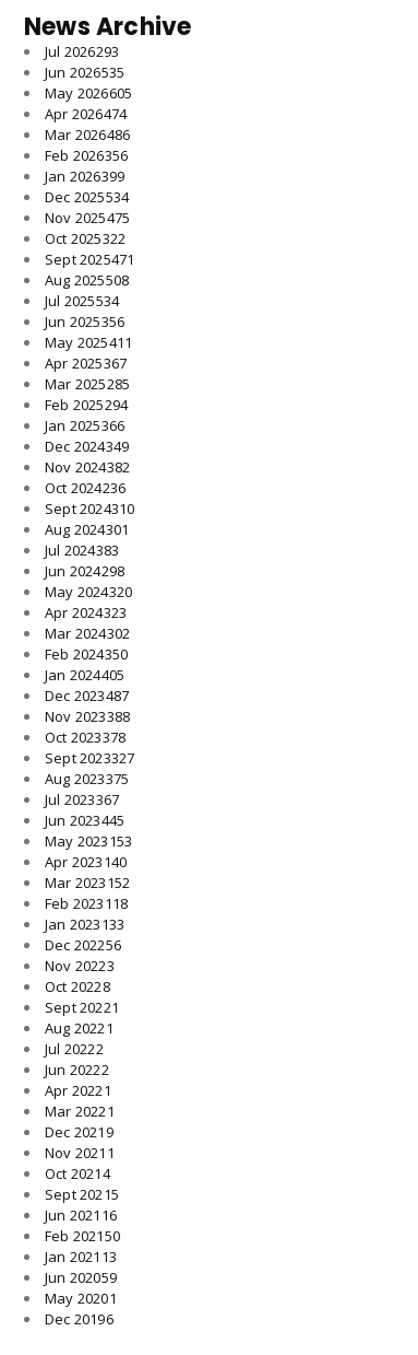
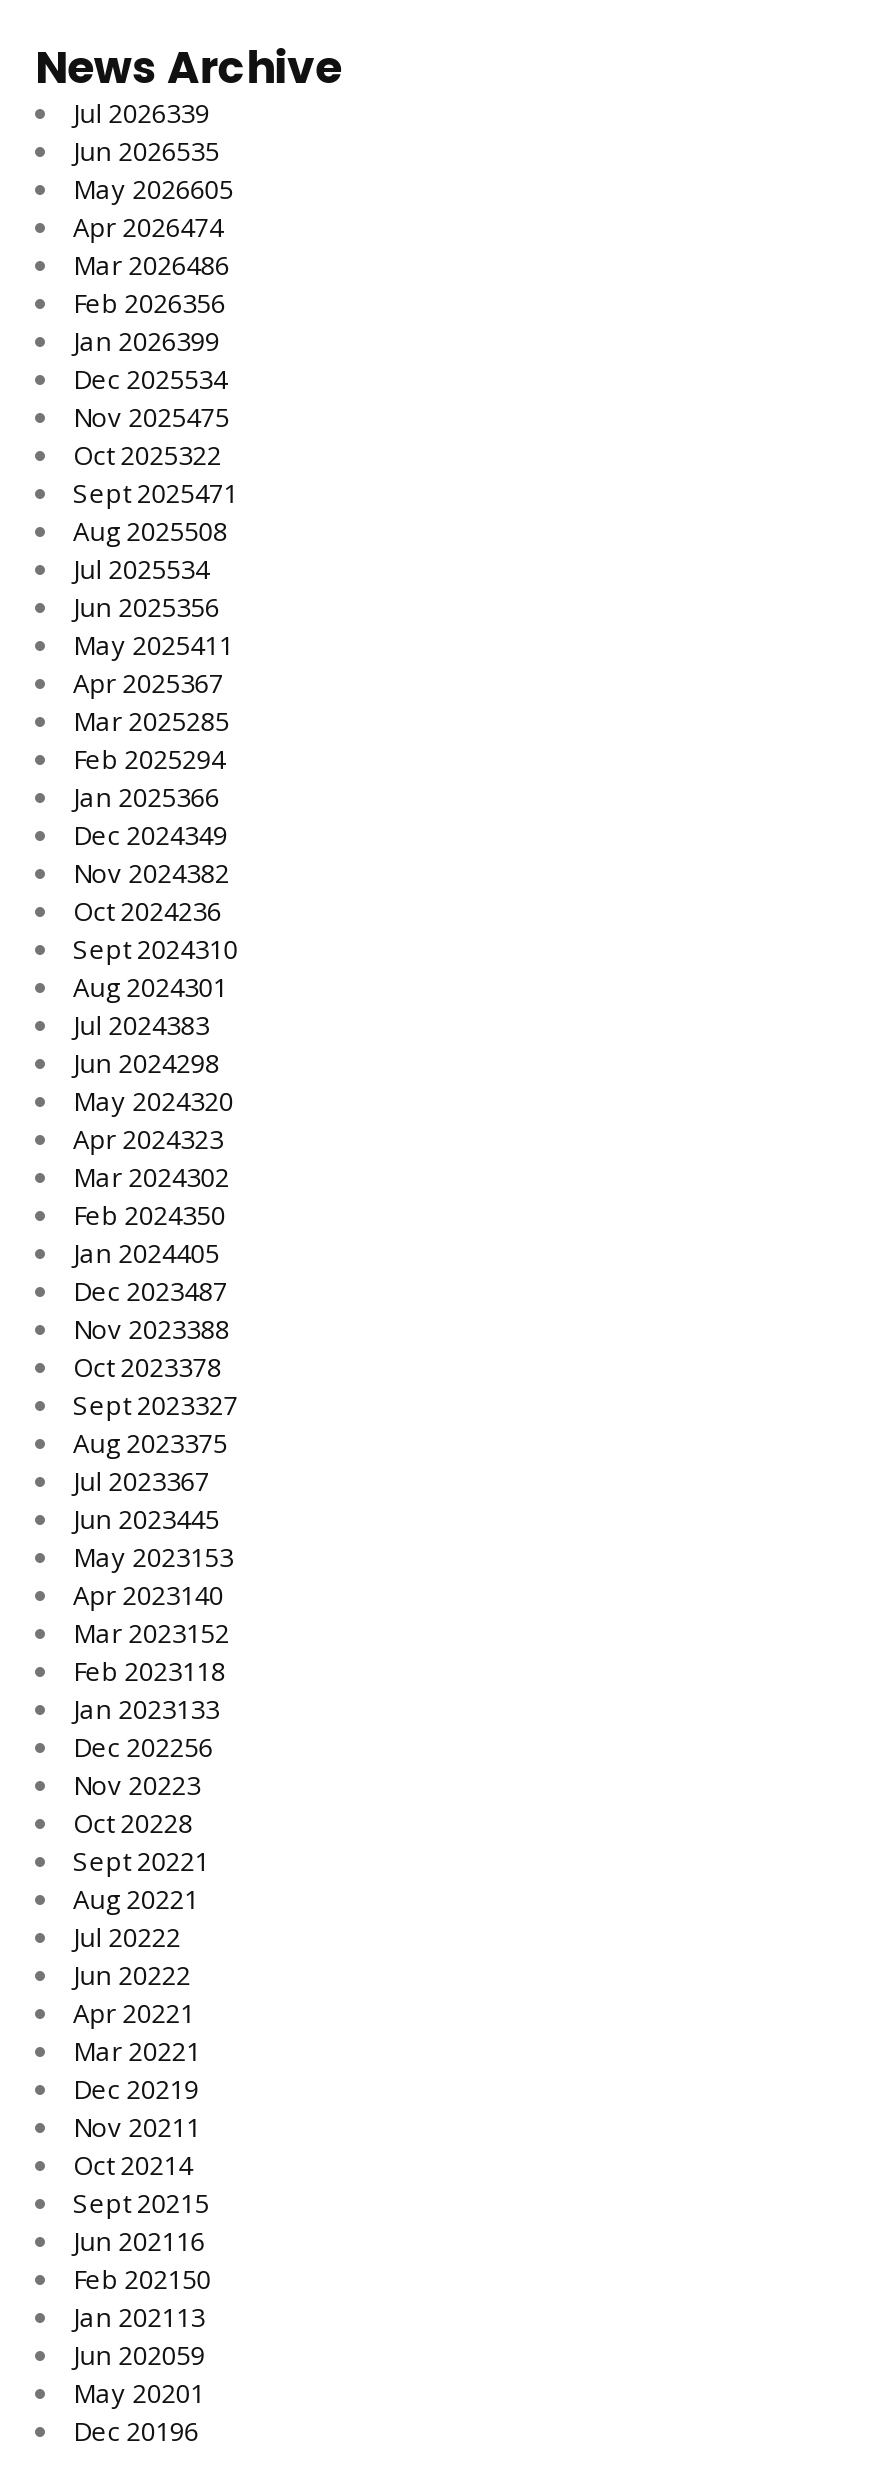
[45,41,119,61] Jul 2026293 -> [73,95,209,131] Jul 2026339

